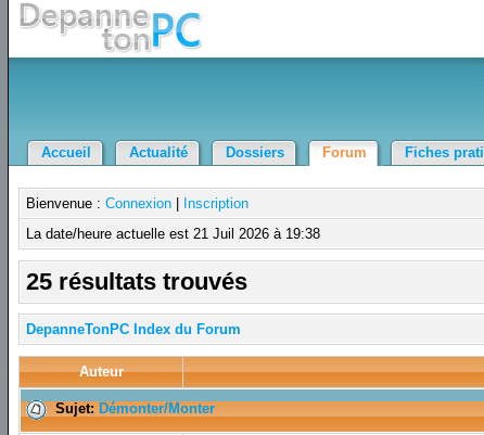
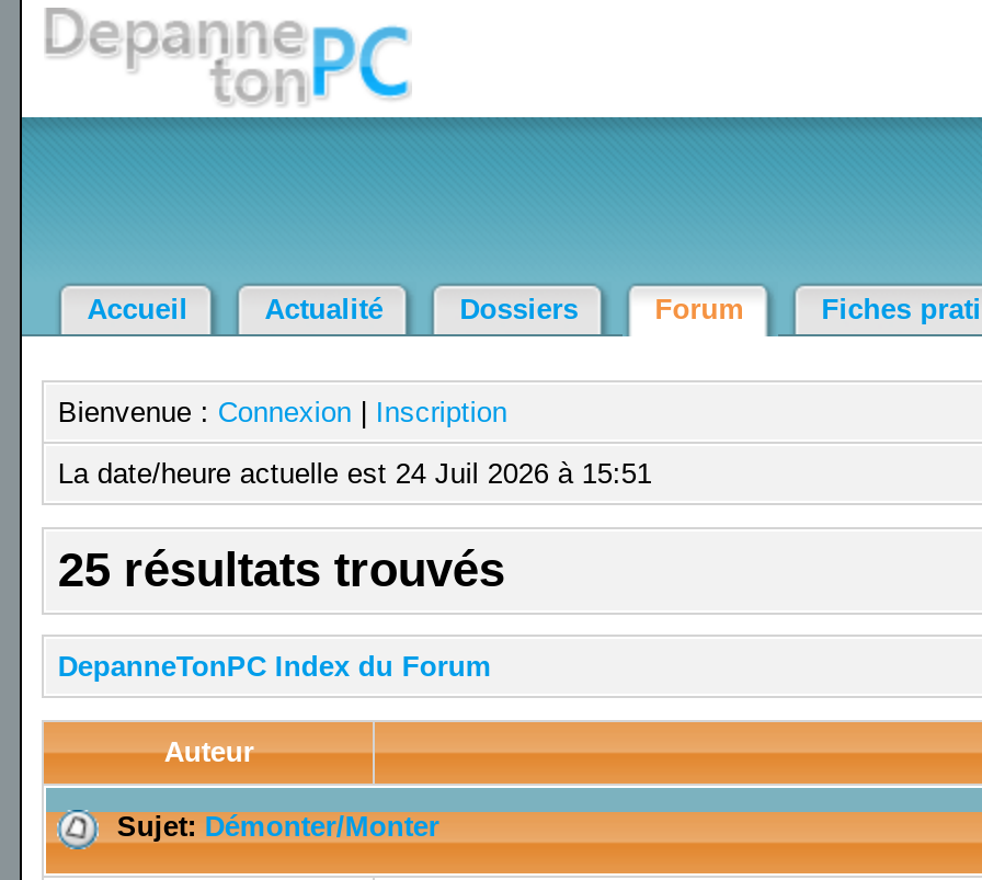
[26,226,321,242] La date/heure actuelle est 21 Juil 2026 à 19:38 -> [58,457,652,490] La date/heure actuelle est 24 Juil 2026 à 15:51

